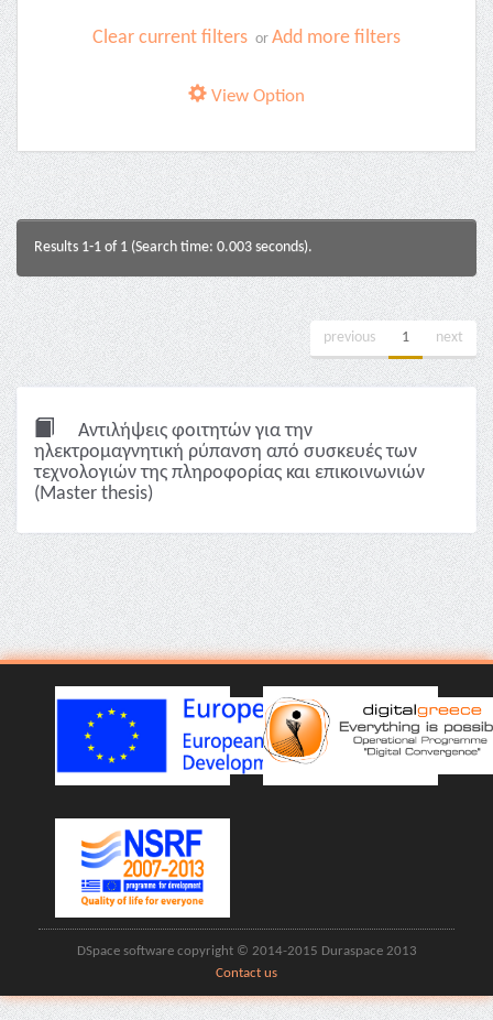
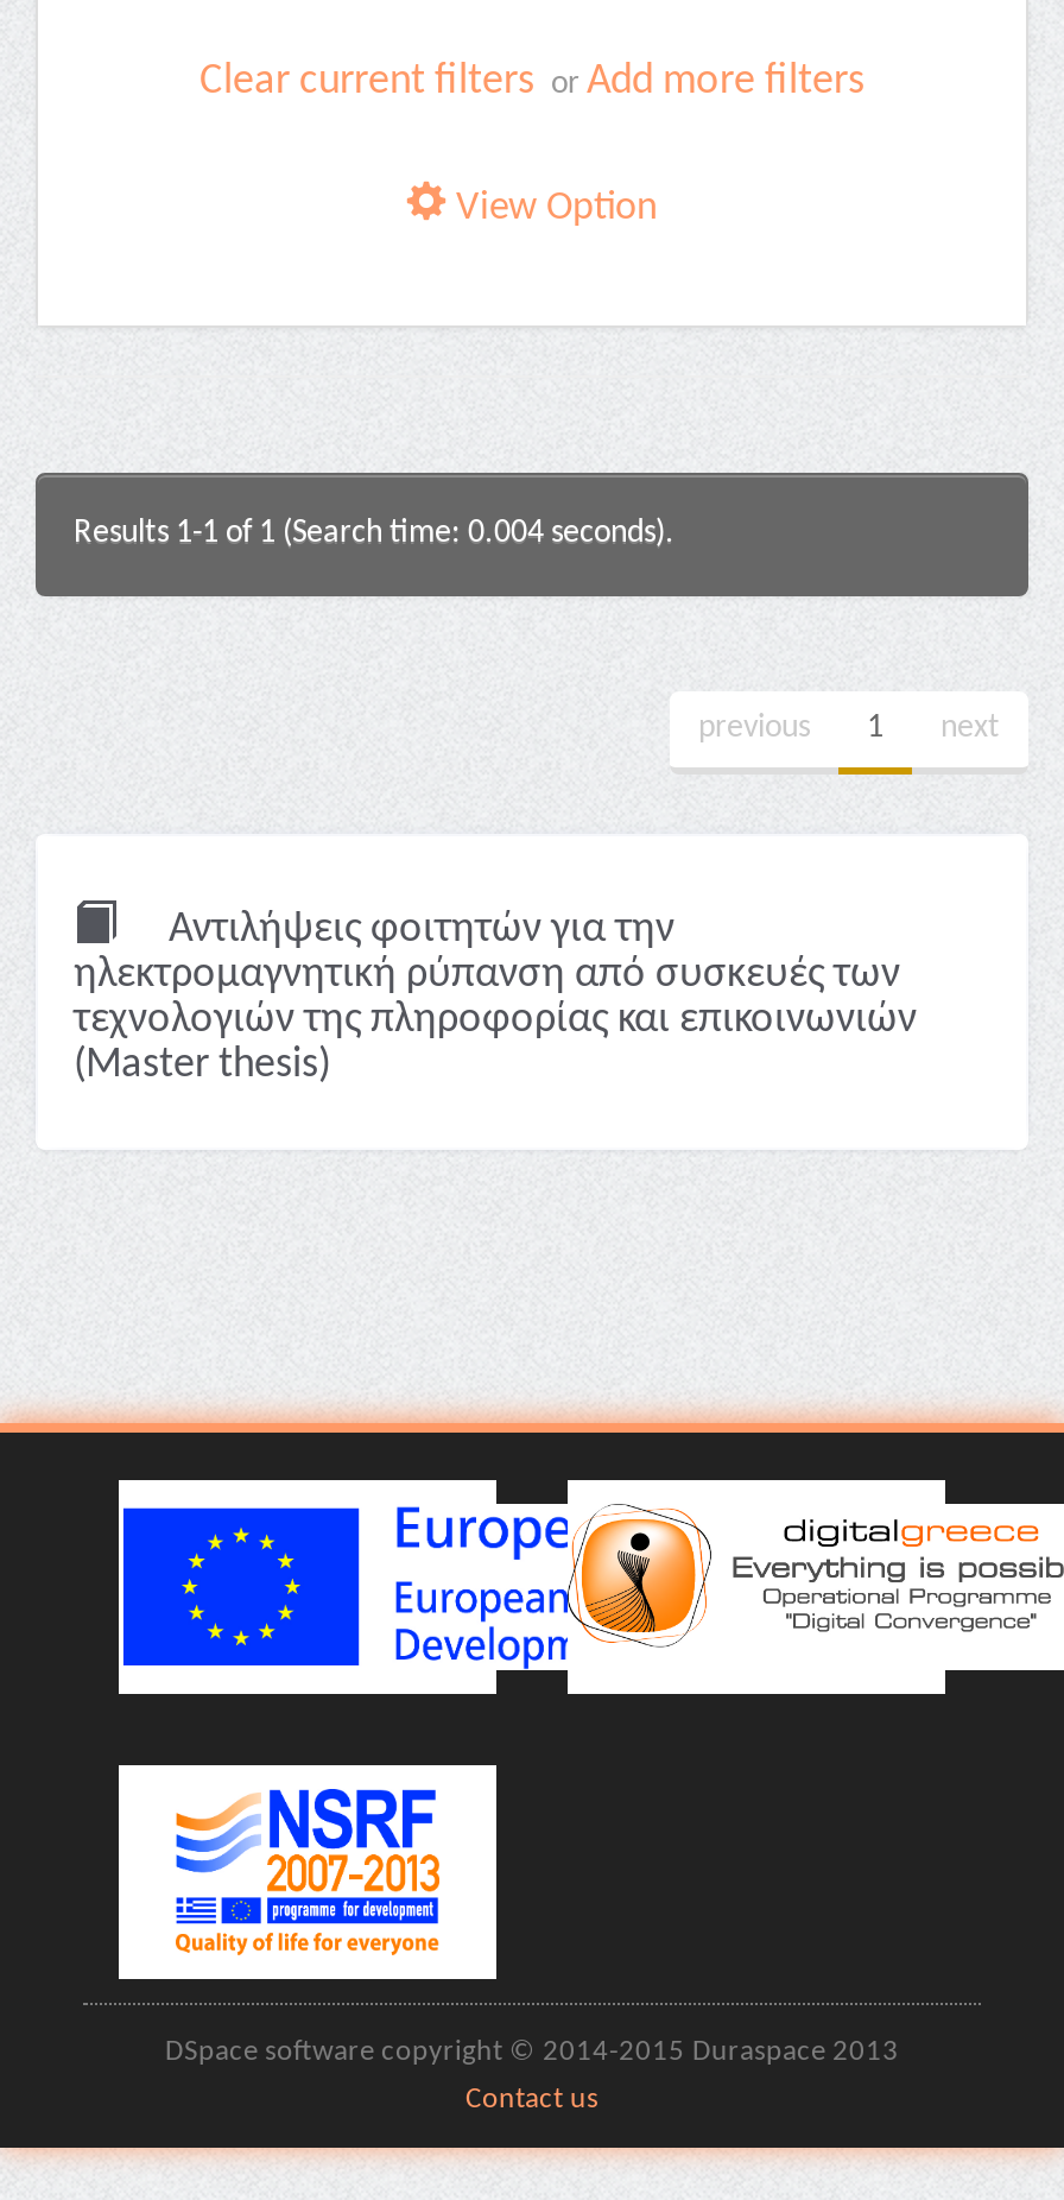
[34,239,313,256] Results 1-1 of 1 (Search time: 0.003 seconds). -> [74,516,674,551] Results 1-1 of 1 (Search time: 0.004 seconds).

